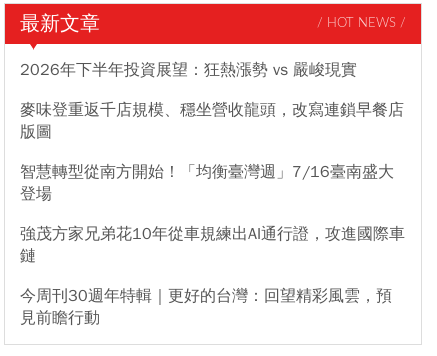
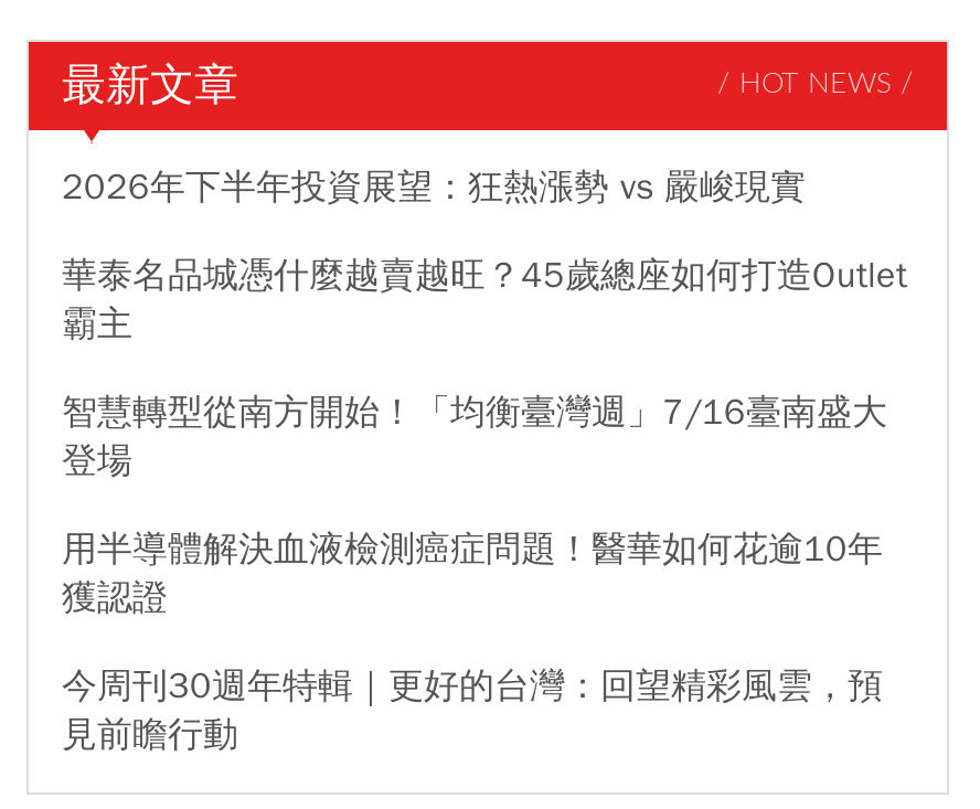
[20,100,404,142] 麥味登重返千店規模、穩坐營收龍頭，改寫連鎖早餐店 | 版圖 -> [62,254,907,346] 華泰名品城憑什麼越賣越旺？45歲總座如何打造Outlet | 霸主
[20,224,405,266] 強茂方家兄弟花10年從車規練出AI通行證，攻進國際車 | 鏈 -> [62,527,883,620] 用半導體解決血液檢測癌症問題！醫華如何花逾10年 | 獲認證

